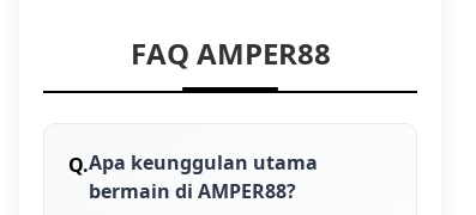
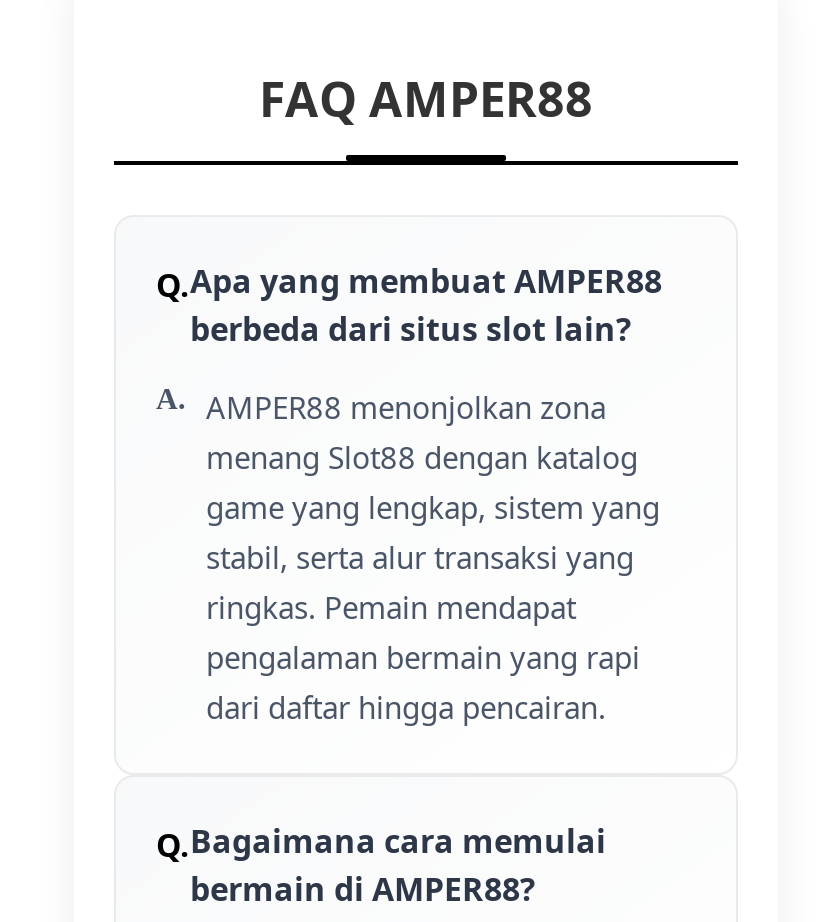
[89,149,318,175] Apa keunggulan utama -> [190,259,662,863] Apa yang membuat AMPER88 | berbeda dari situs slot lain? | AMPER88 menonjolkan zona | menang Slot88 dengan katalog | game yang lengkap, sistem yang | stabil, serta alur transaksi yang | ringkas. Pemain mendapat | pengalaman bermain yang rapi | dari daftar hingga pencairan. | Bagaimana cara memulai

